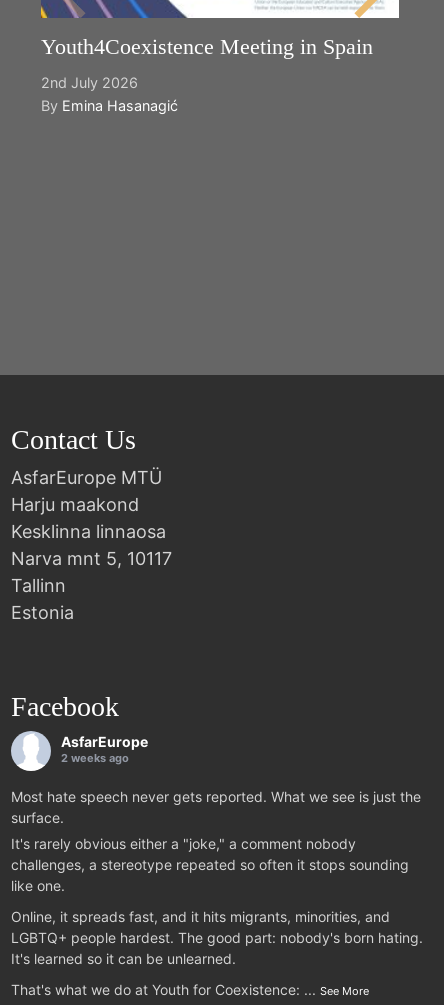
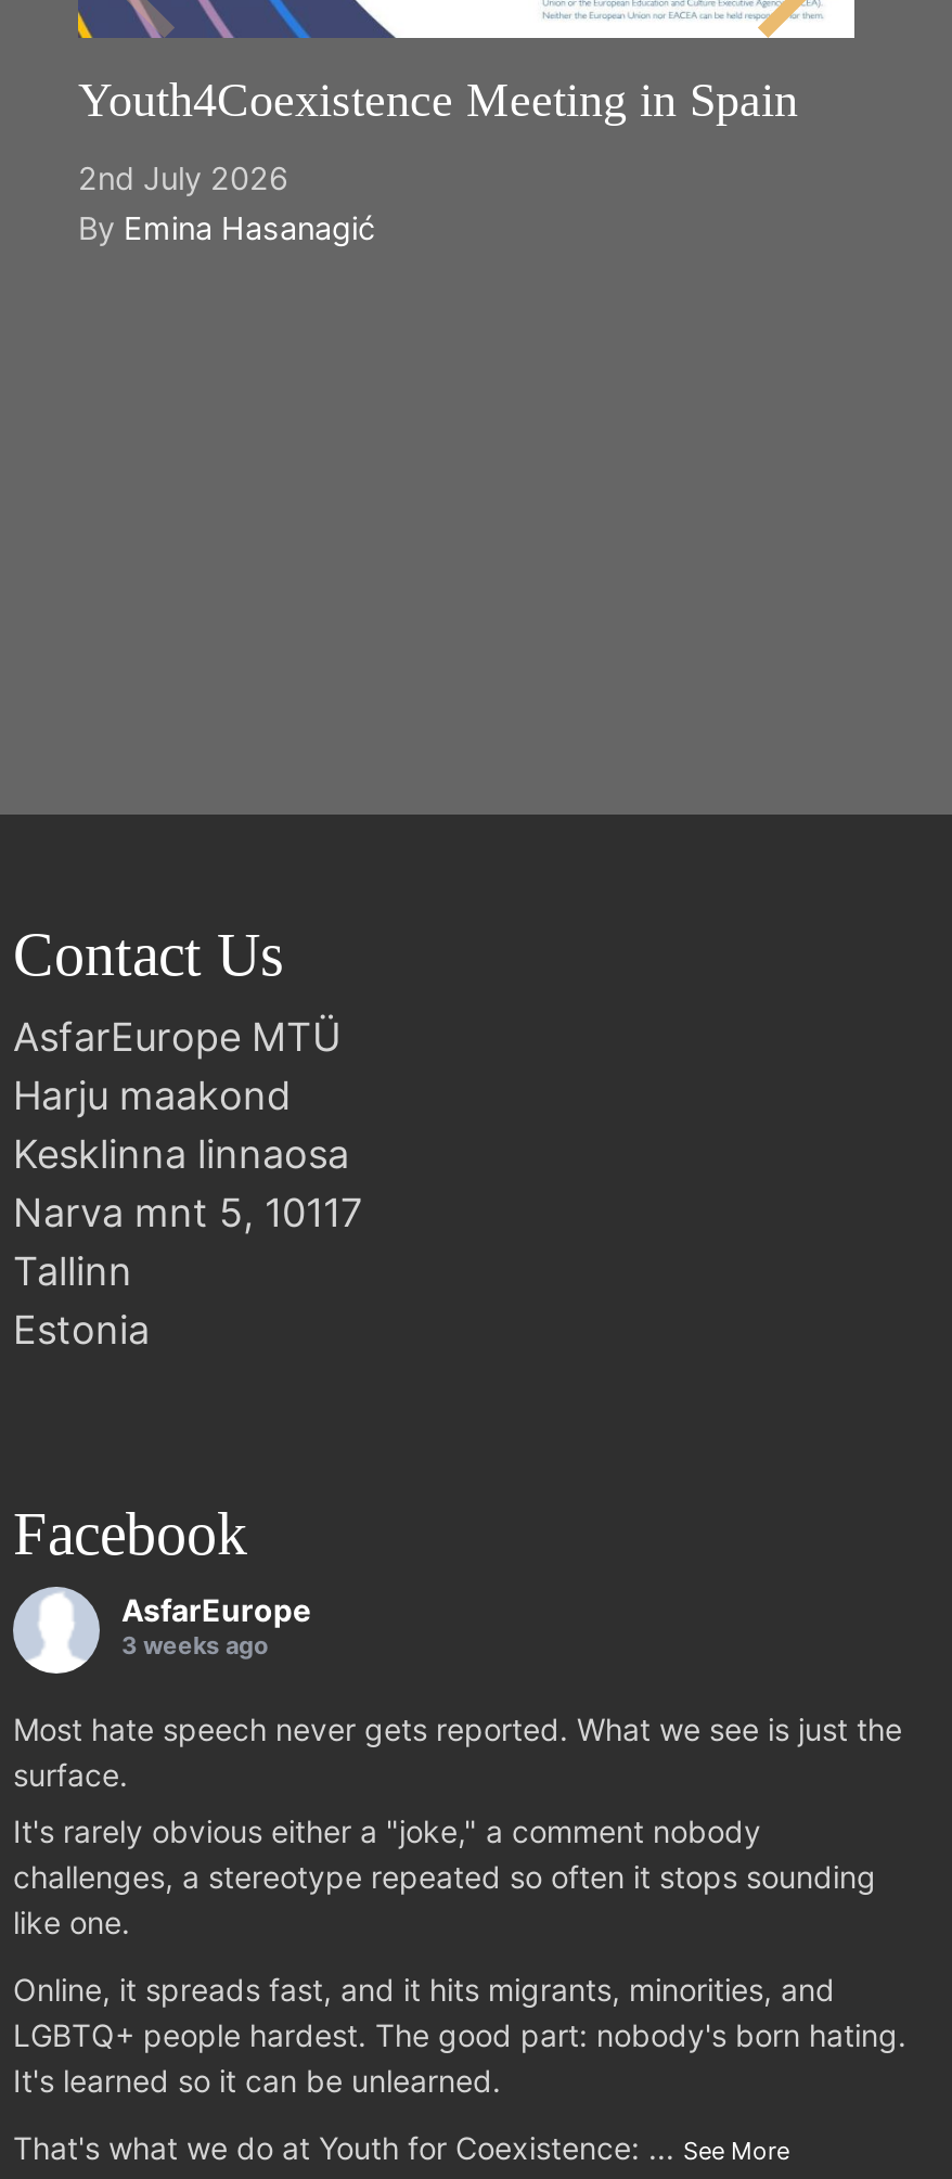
[61,751,129,765] 2 weeks ago -> [121,1630,269,1660] 3 weeks ago

